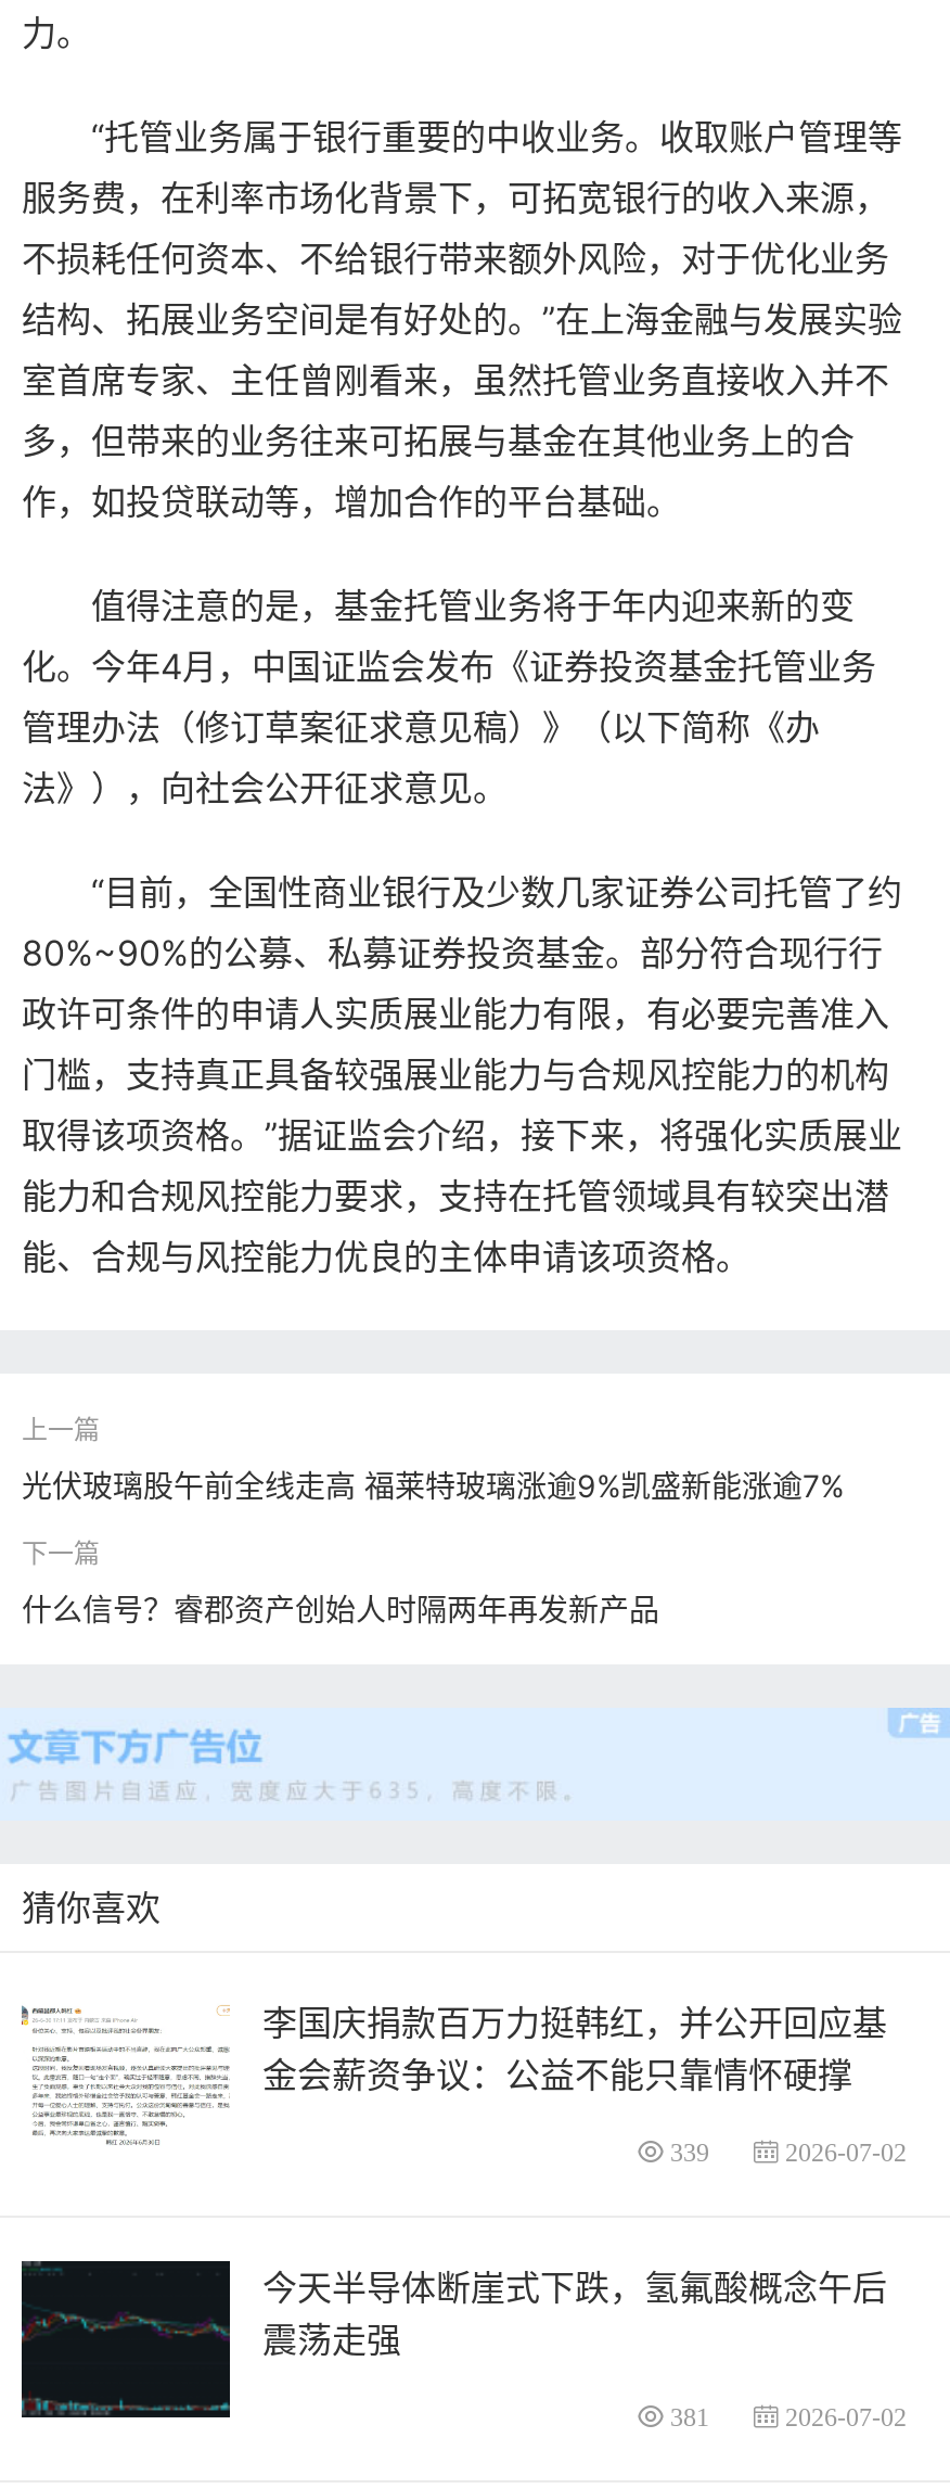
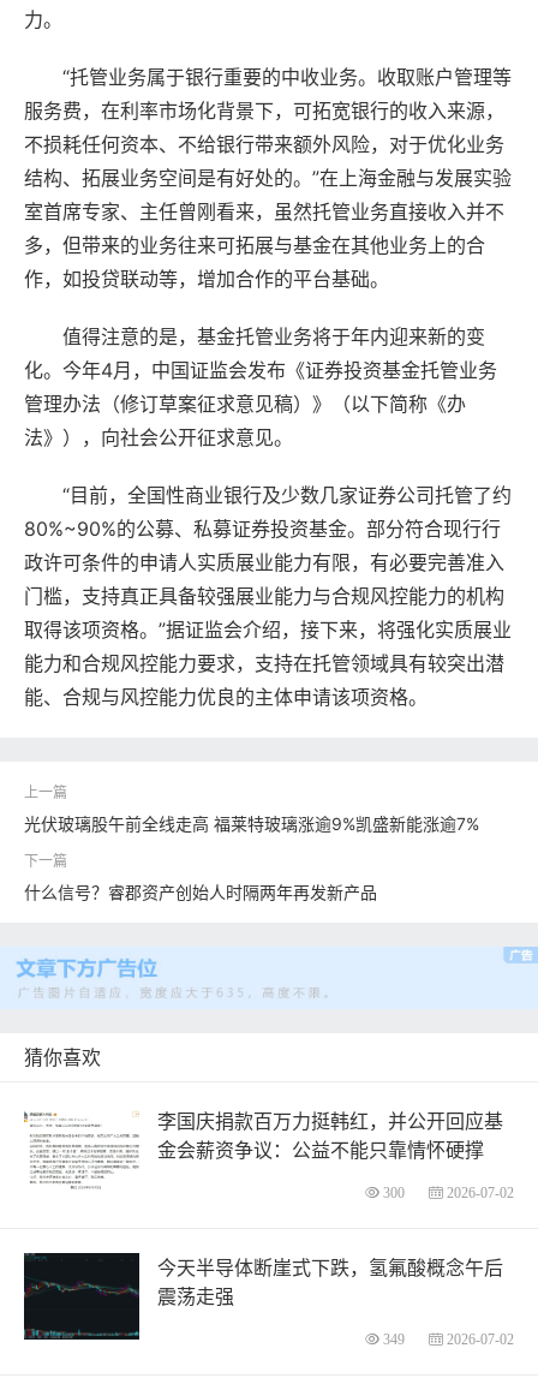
[670,2138,709,2166] 339 -> [383,1185,405,1201] 300
[670,2403,709,2431] 381 -> [383,1332,405,1347] 349

